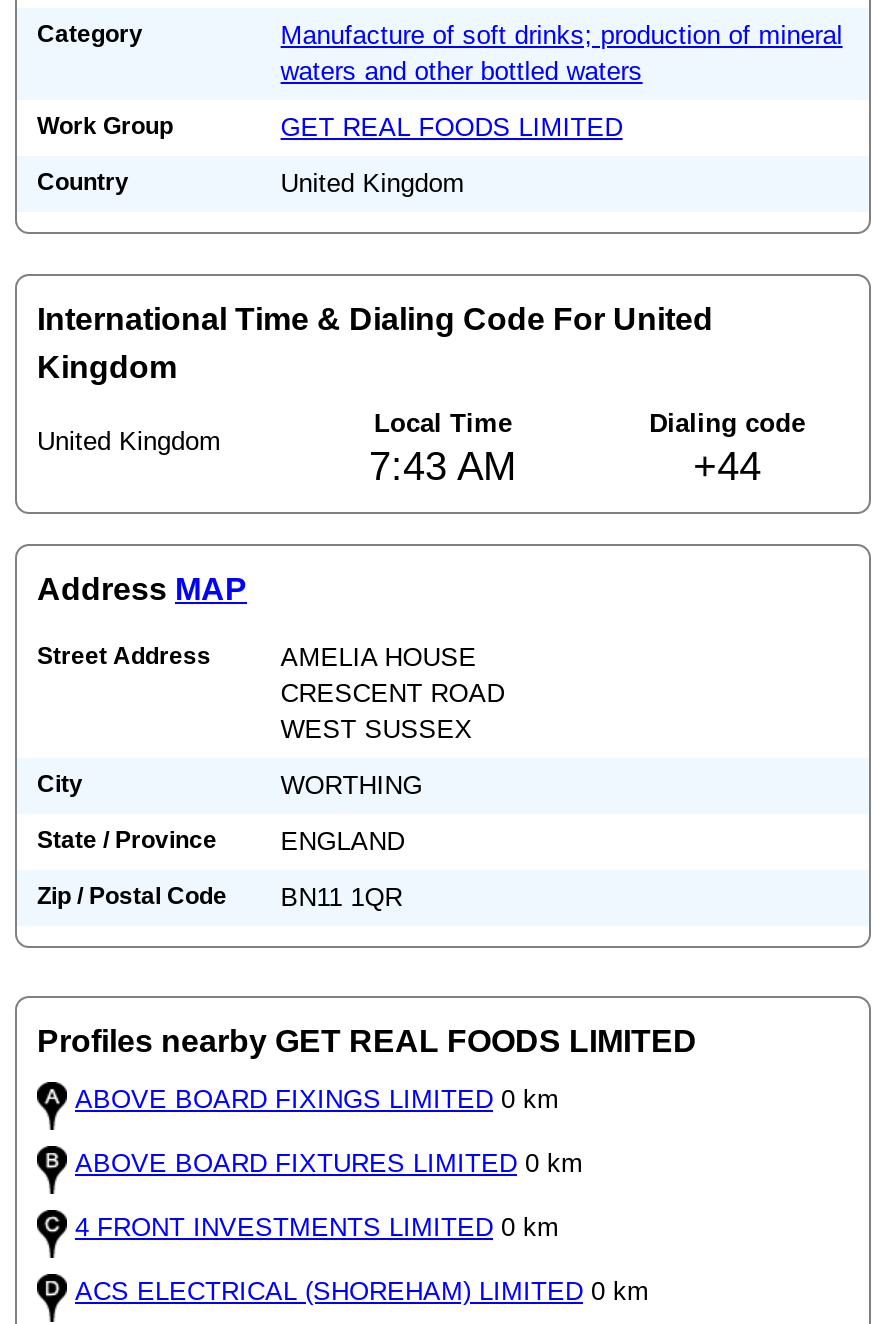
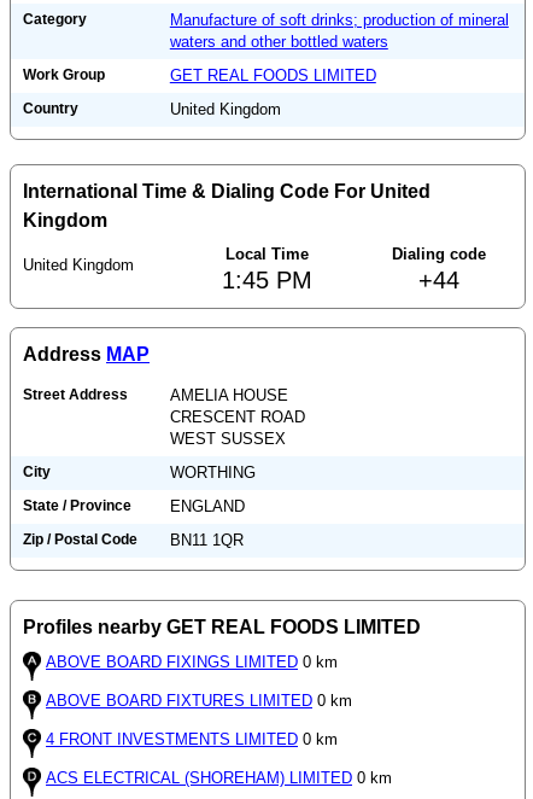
[369,444,517,488] 7:43 AM -> [222,267,313,293] 1:45 PM

